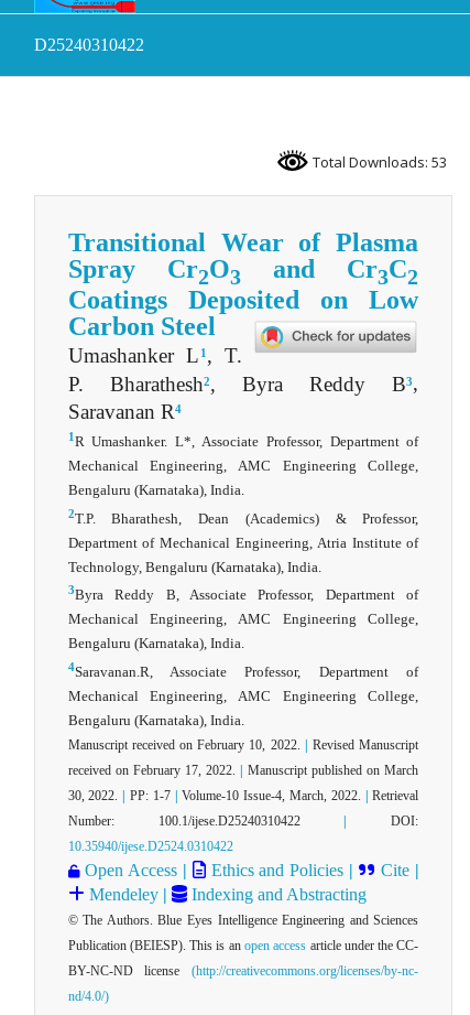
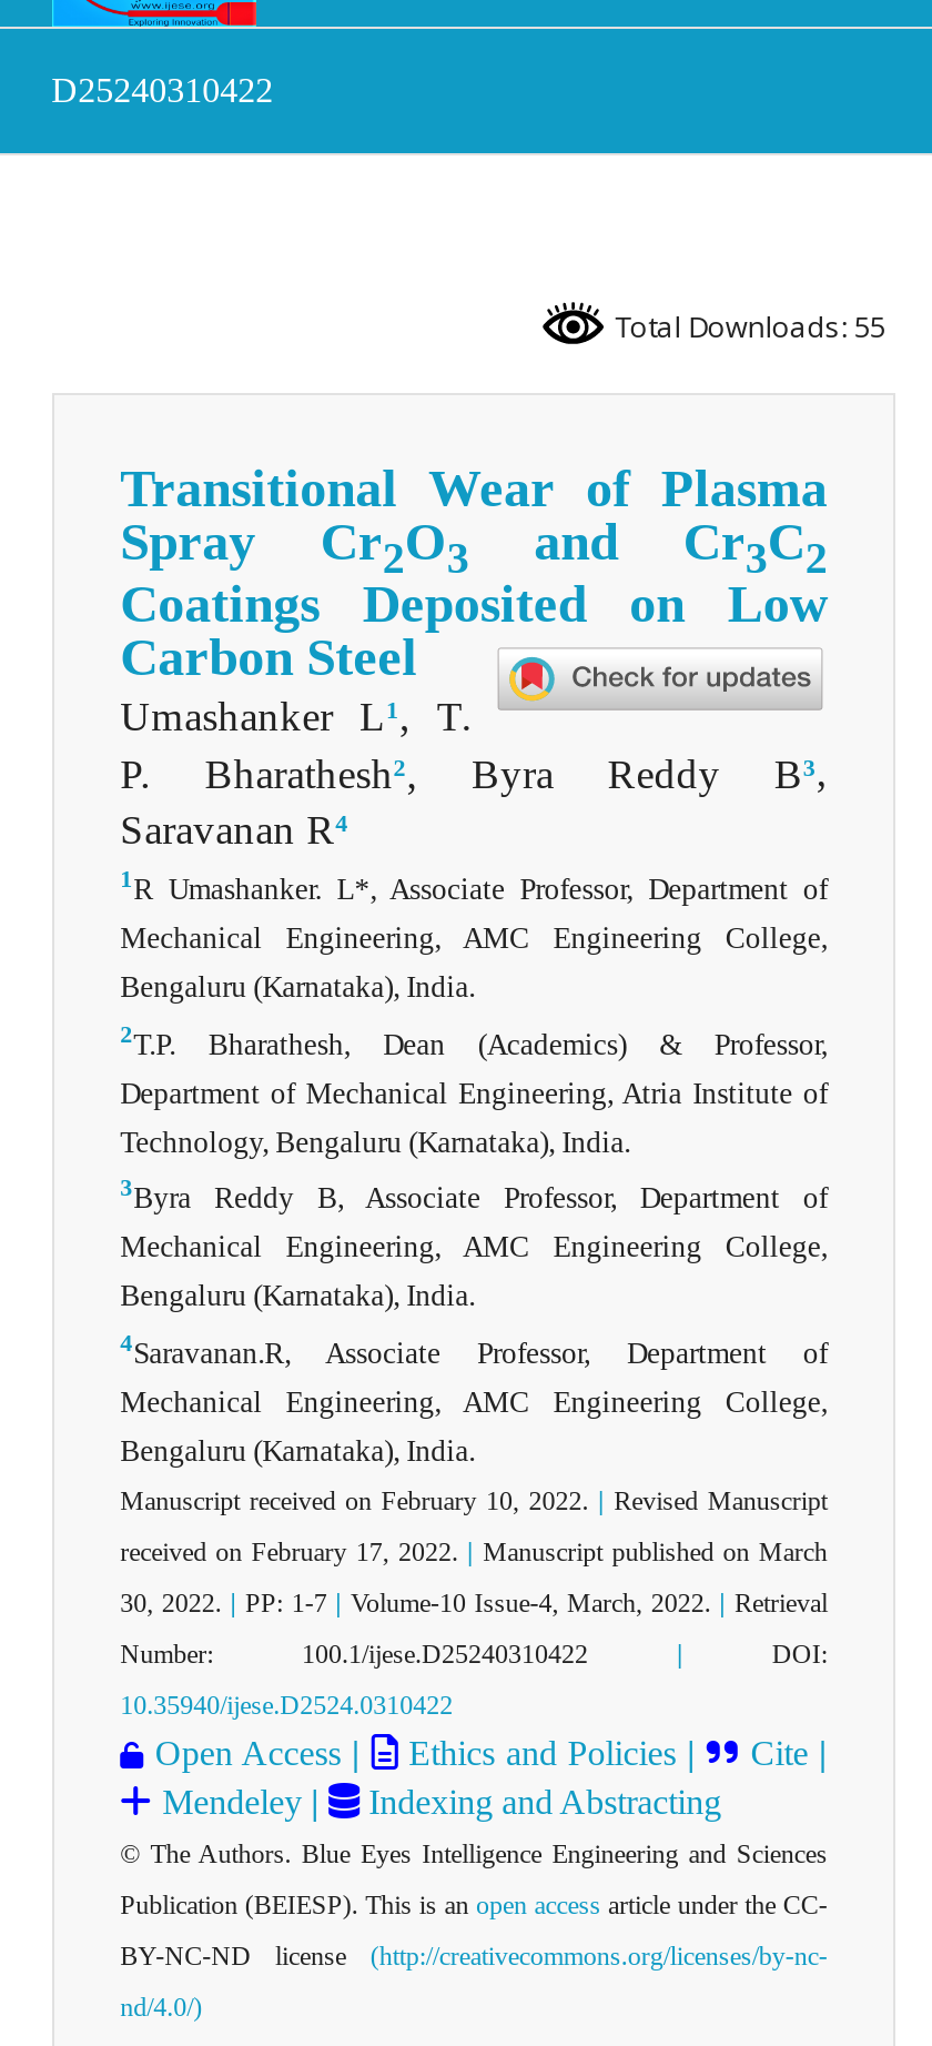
[310,152,447,172] Total Downloads: 53 -> [608,306,885,346] Total Downloads: 55

